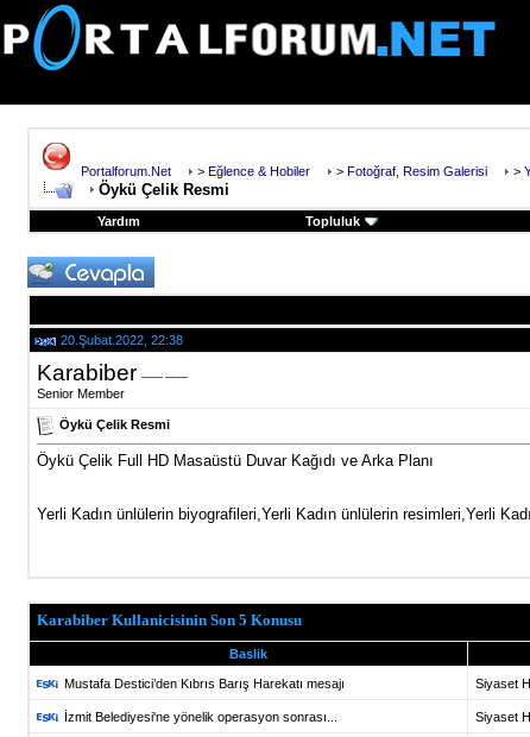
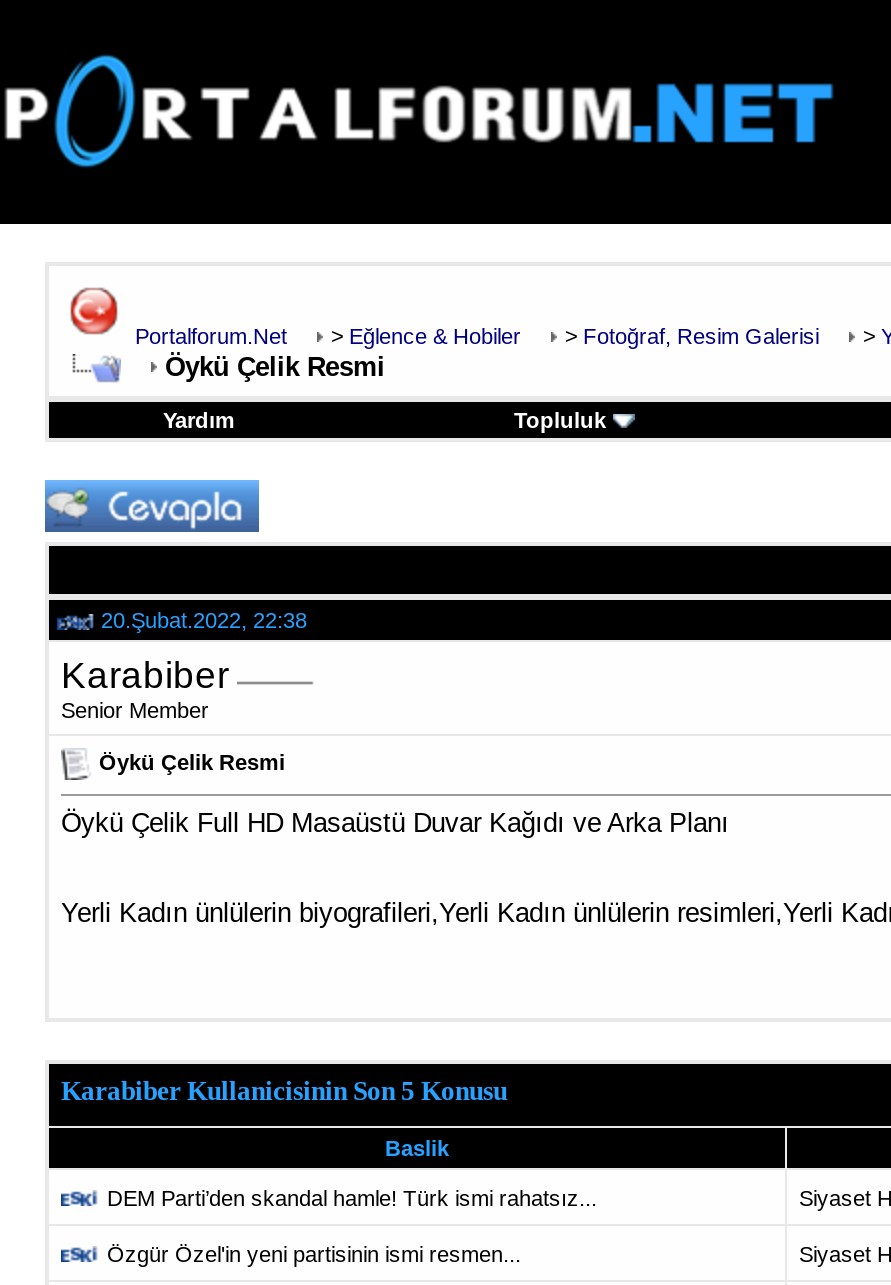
[64,676,345,691] Mustafa Destici’den Kıbrıs Barış Harekatı mesajı -> [107,1186,597,1210] DEM Parti’den skandal hamle! Türk ismi rahatsız...
[64,710,337,724] İzmit Belediyesi'ne yönelik operasyon sonrası... -> [107,1242,521,1266] Özgür Özel'in yeni partisinin ismi resmen...

